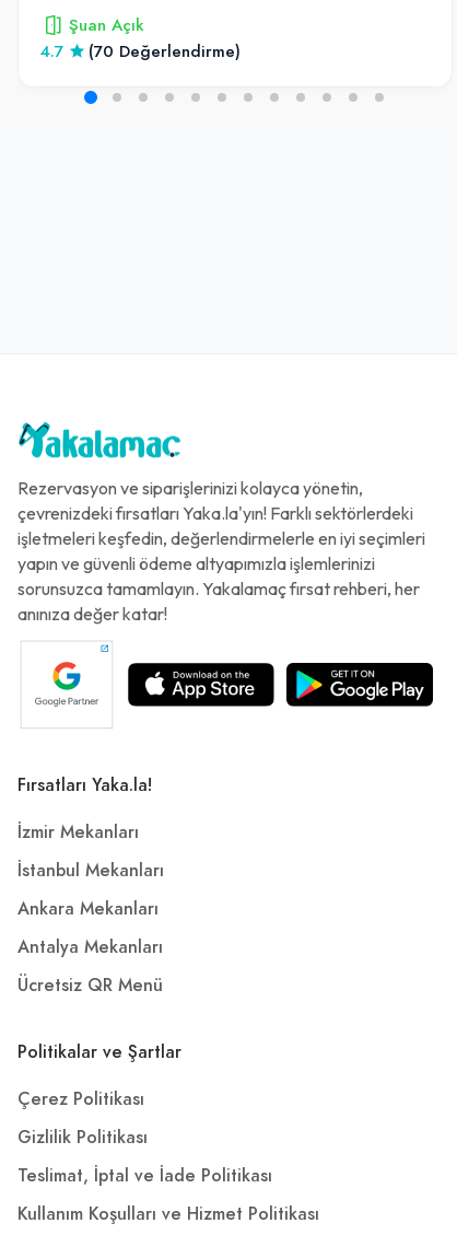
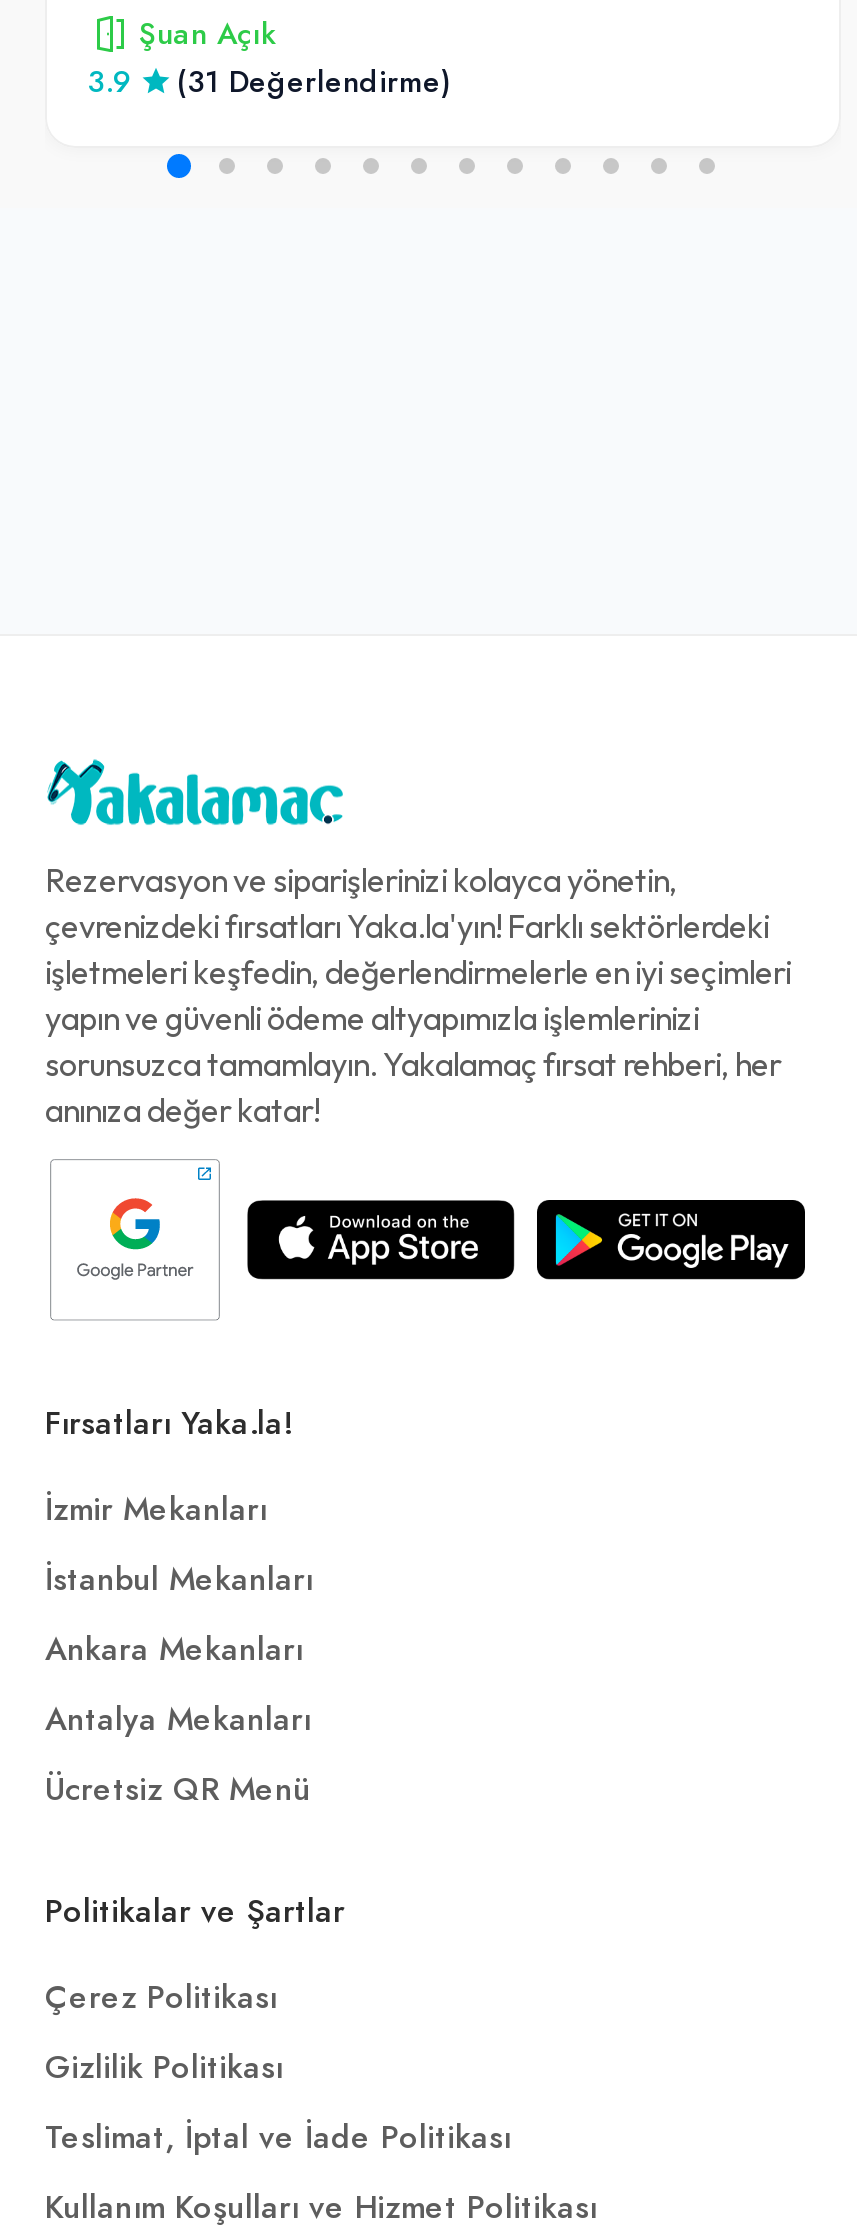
[40,40,63,62] 4.7 -> [87,62,131,102] 3.9
[89,40,241,62] (70 Değerlendirme) -> [177,62,451,102] (31 Değerlendirme)

